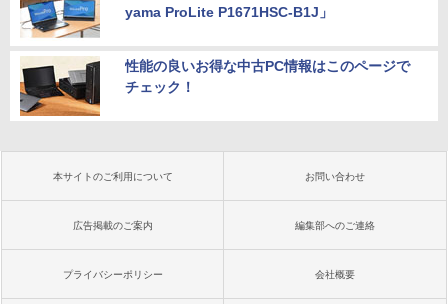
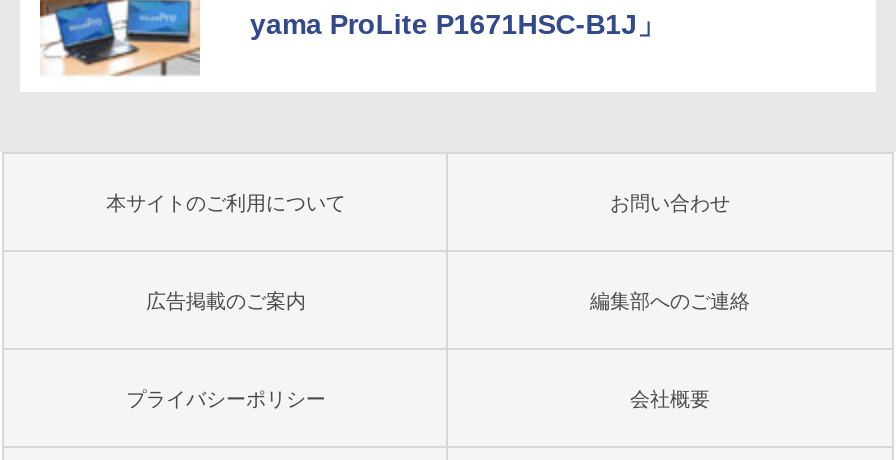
[19,58,410,117] [image] | 性能の良いお得な中古PC情報はこのページで | チェック！ -> none

